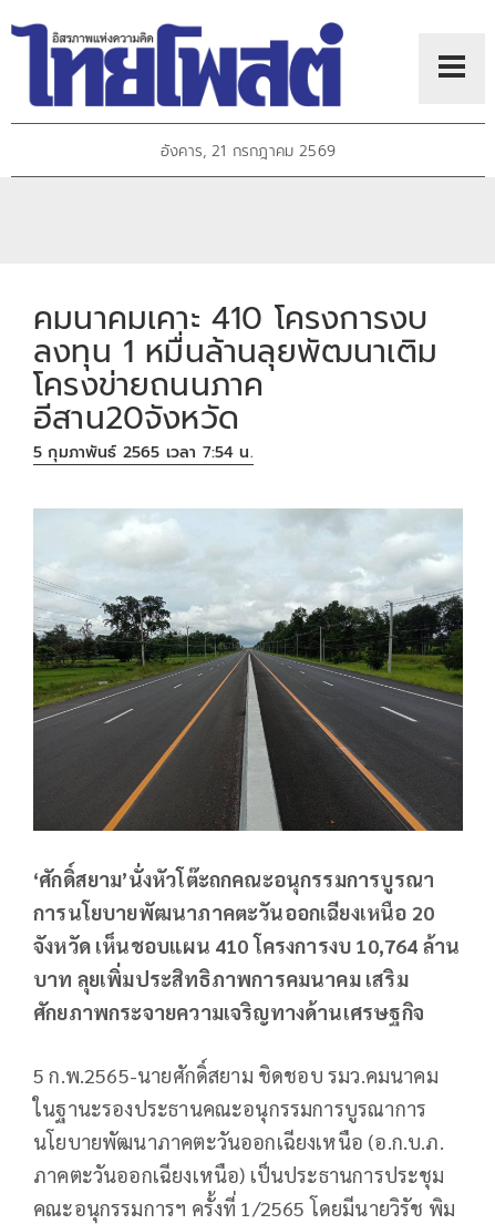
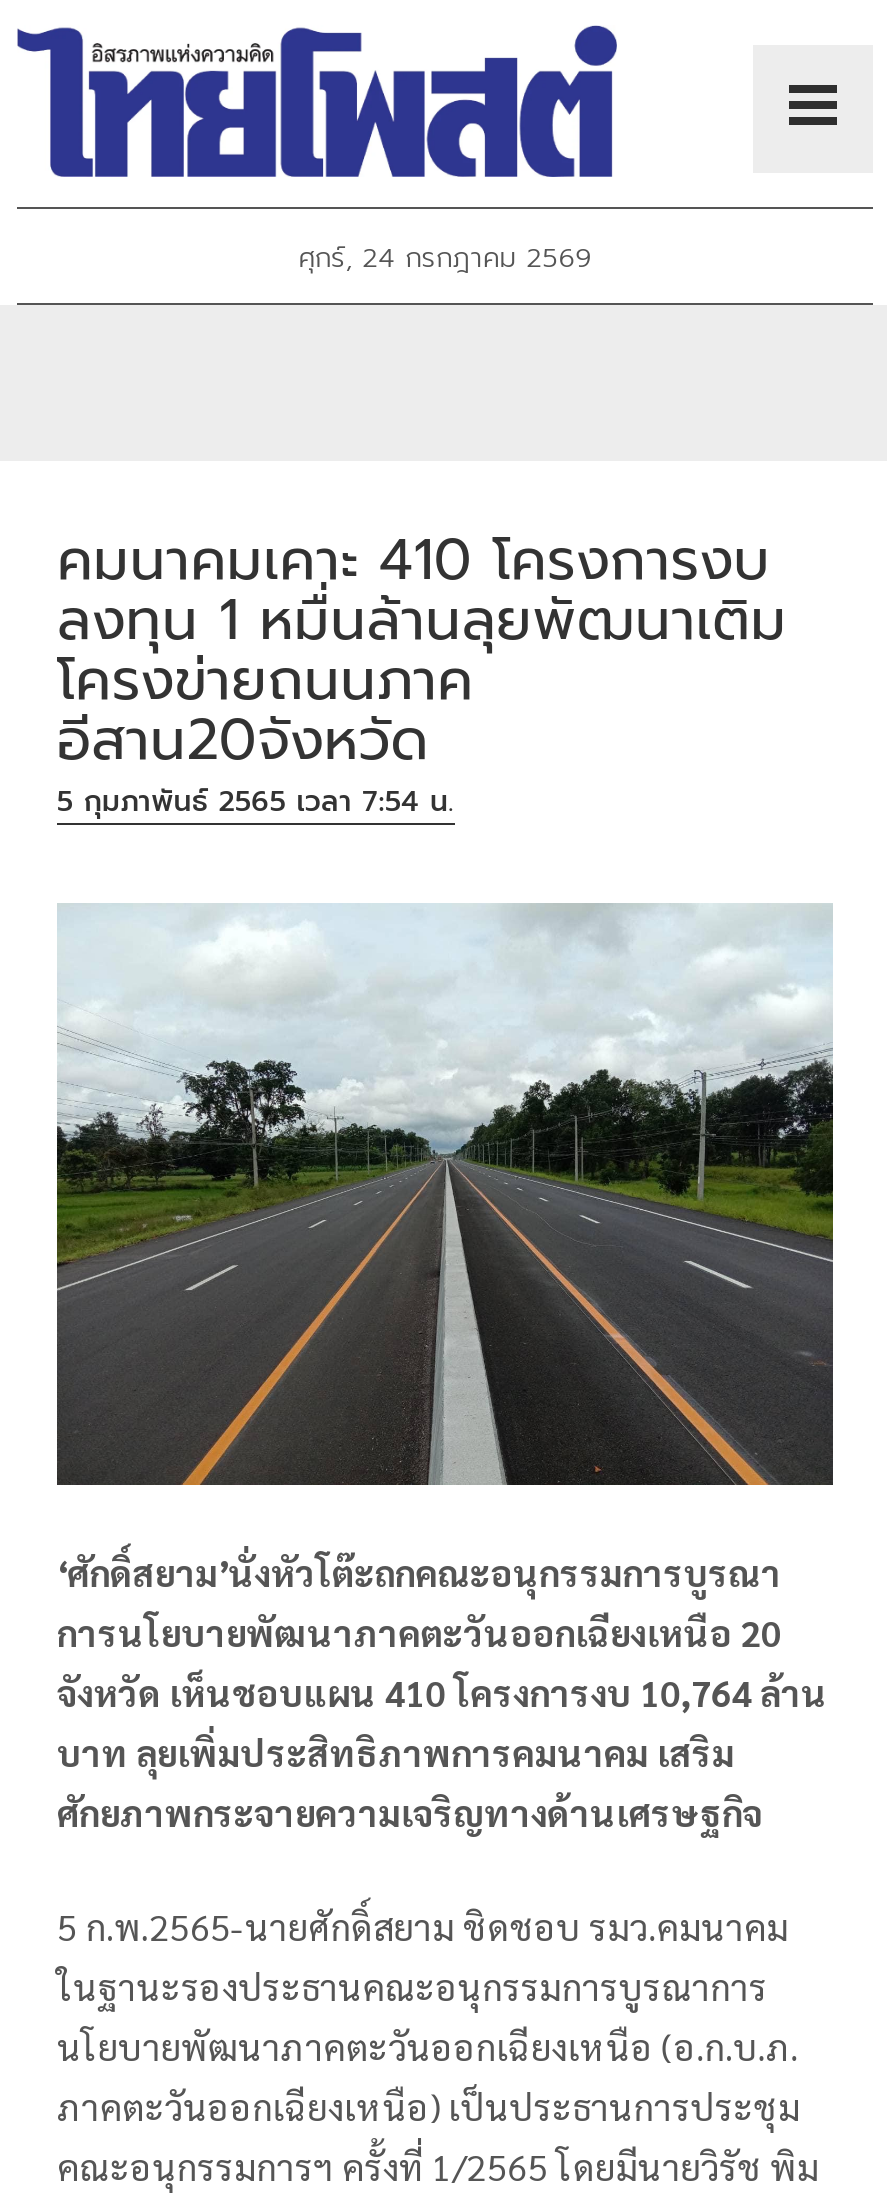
[161,140,336,163] อังคาร, 21 กรกฎาคม 2569 -> [298,238,592,280] ศุกร์, 24 กรกฎาคม 2569

